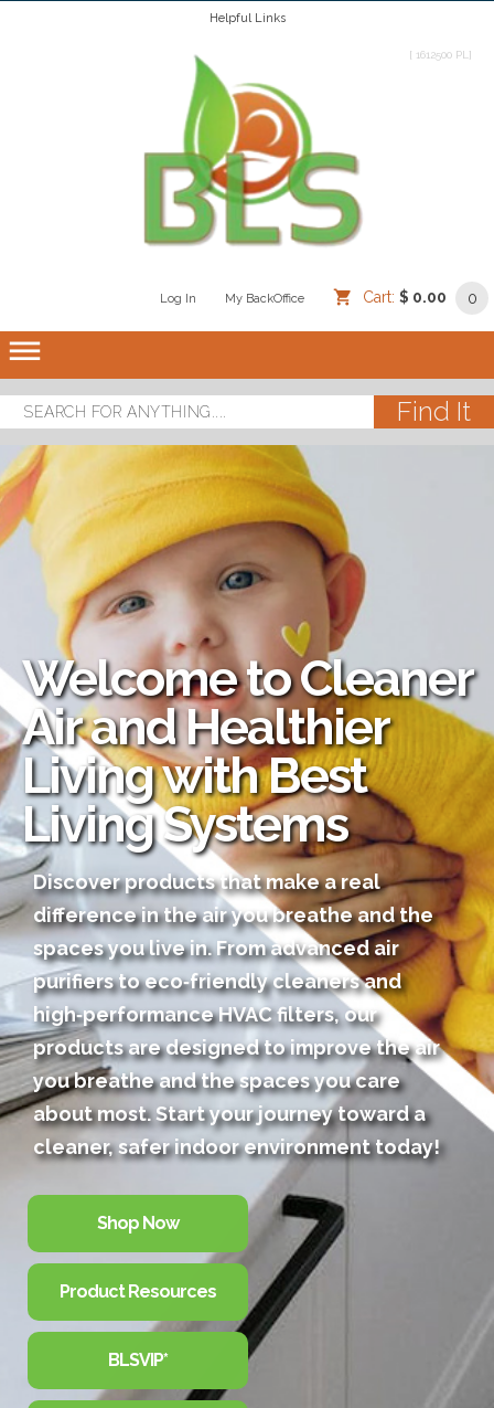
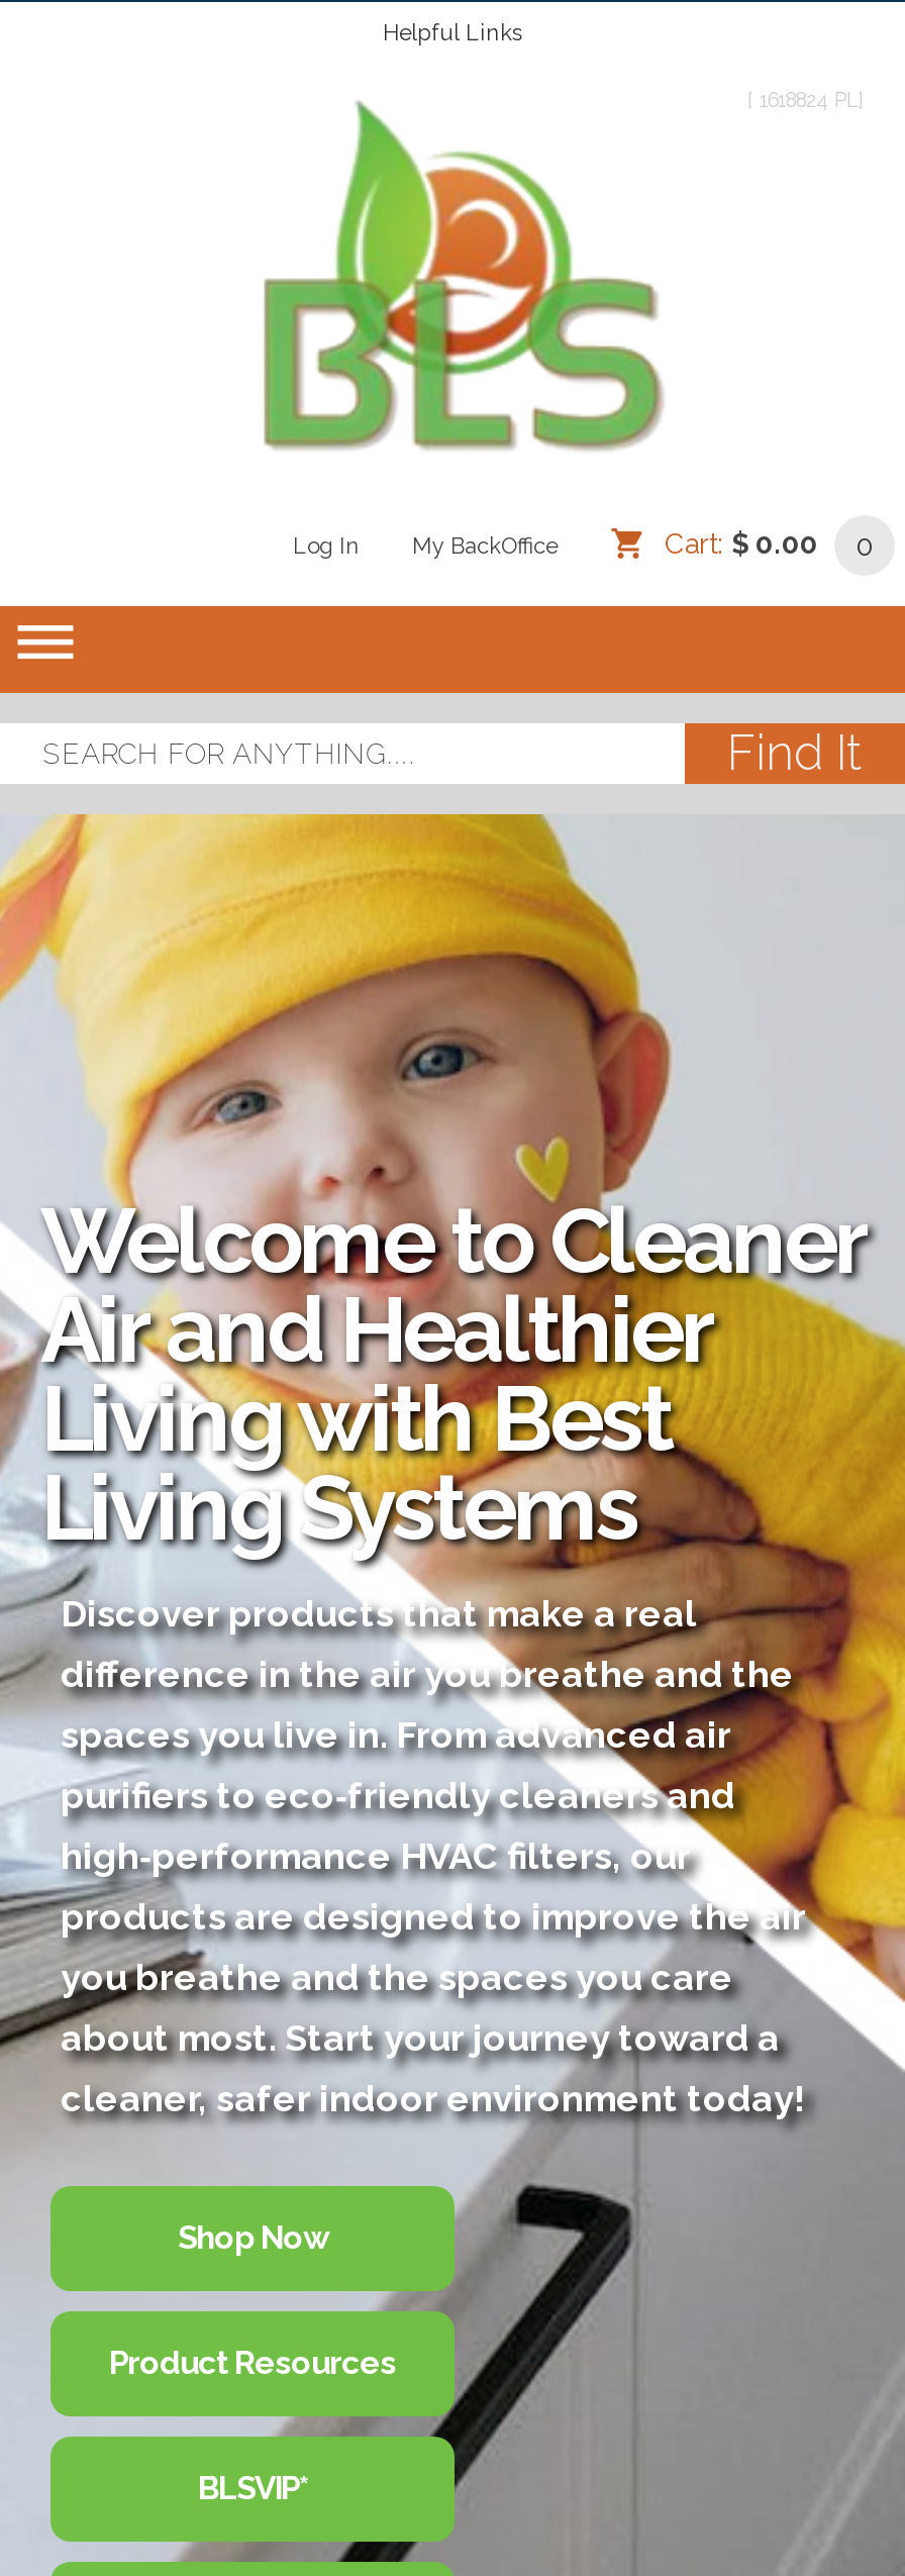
[409,49,472,61] [ 1612500 PL] -> [747,89,865,111] [ 1618824 PL]

